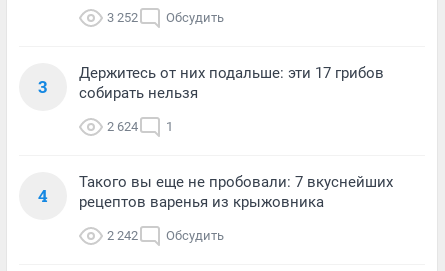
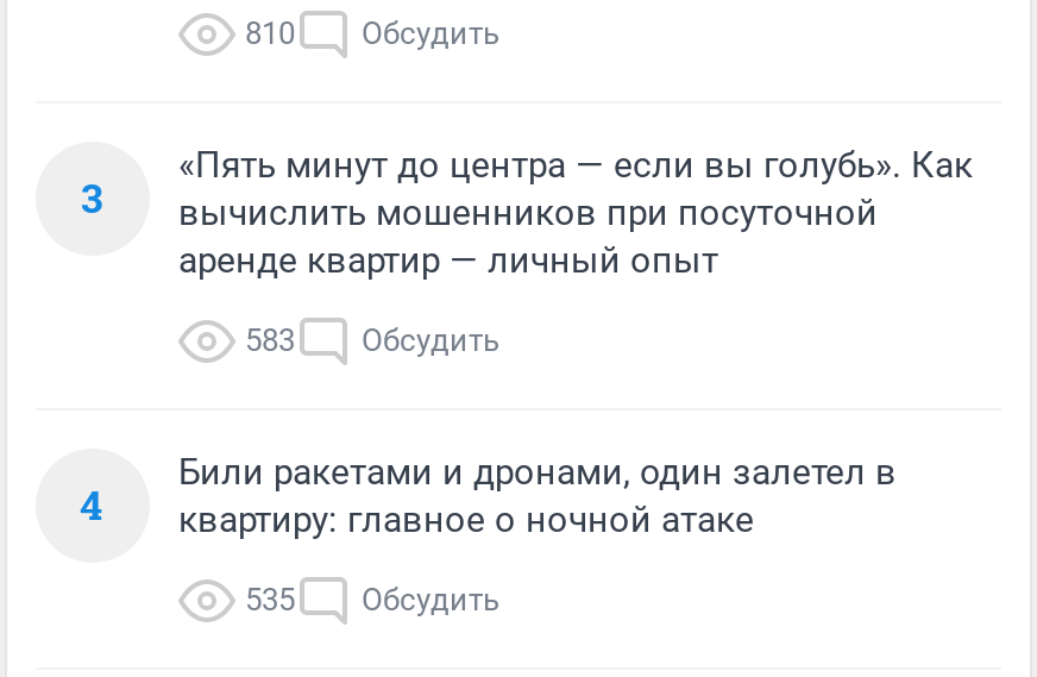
[107,10,224,25] 3 252 Обсудить -> [245,15,499,50] 810 Обсудить
[79,64,384,102] Держитесь от них подальше: эти 17 грибов | собирать нельзя -> [178,143,973,281] «Пять минут до центра — если вы голубь». Как | вычислить мошенников при посуточной | аренде квартир — личный опыт
[107,119,173,134] 2 624 | 1 -> [245,322,499,357] 583 | Обсудить
[79,173,393,211] Такого вы еще не пробовали: 7 вкуснейших | рецептов варенья из крыжовника -> [178,450,897,541] Били ракетами и дронами, один залетел в | квартиру: главное о ночной атаке
[107,228,224,243] 2 242 Обсудить -> [245,581,499,617] 535 Обсудить

